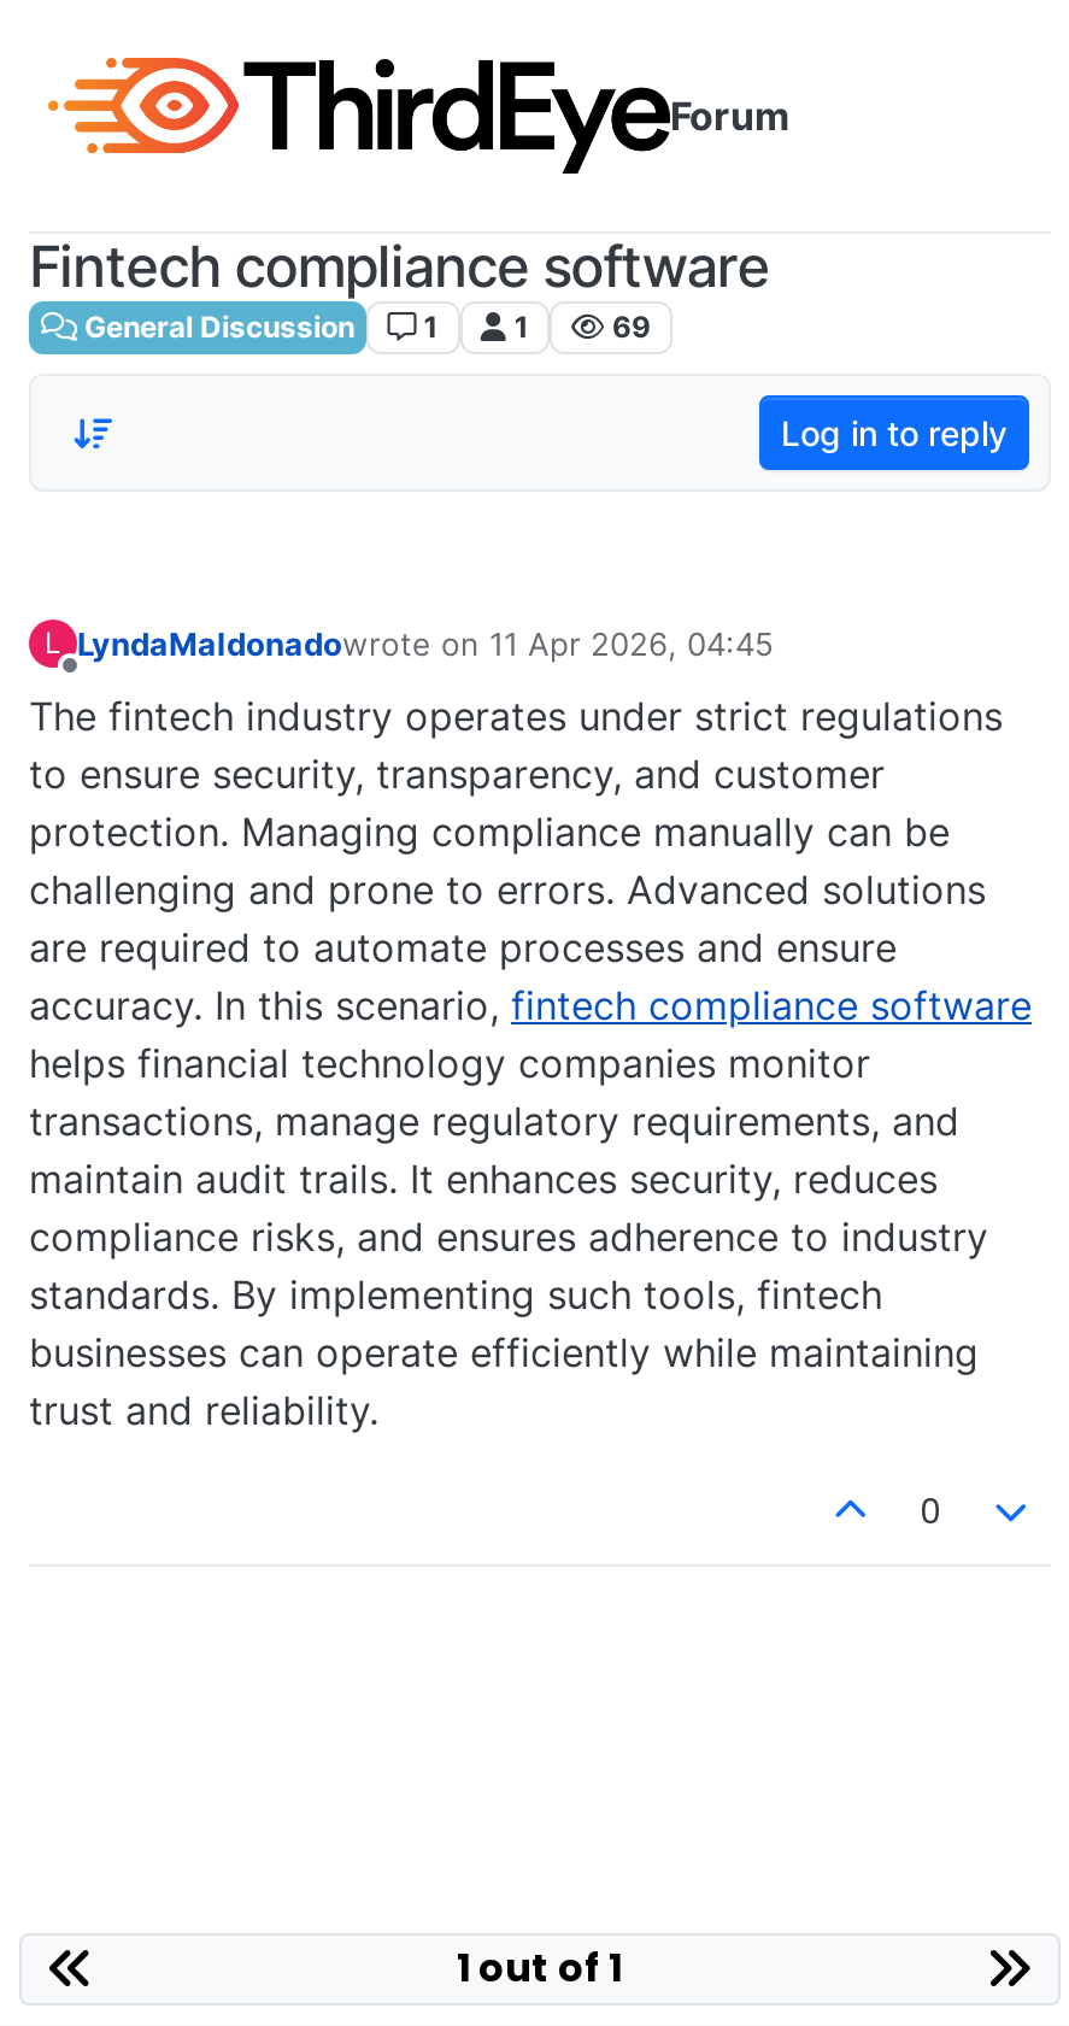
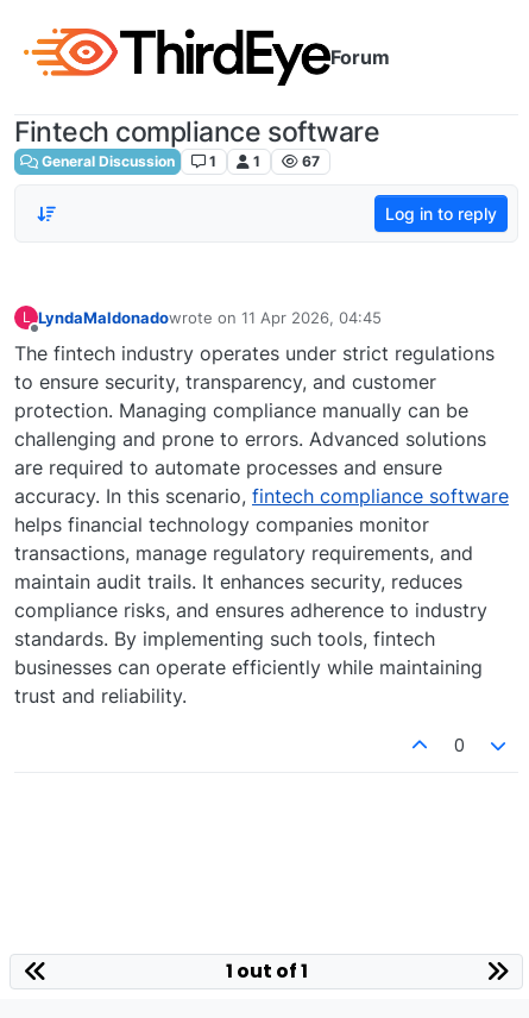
[612,309,651,345] 69 -> [302,152,320,170] 67

